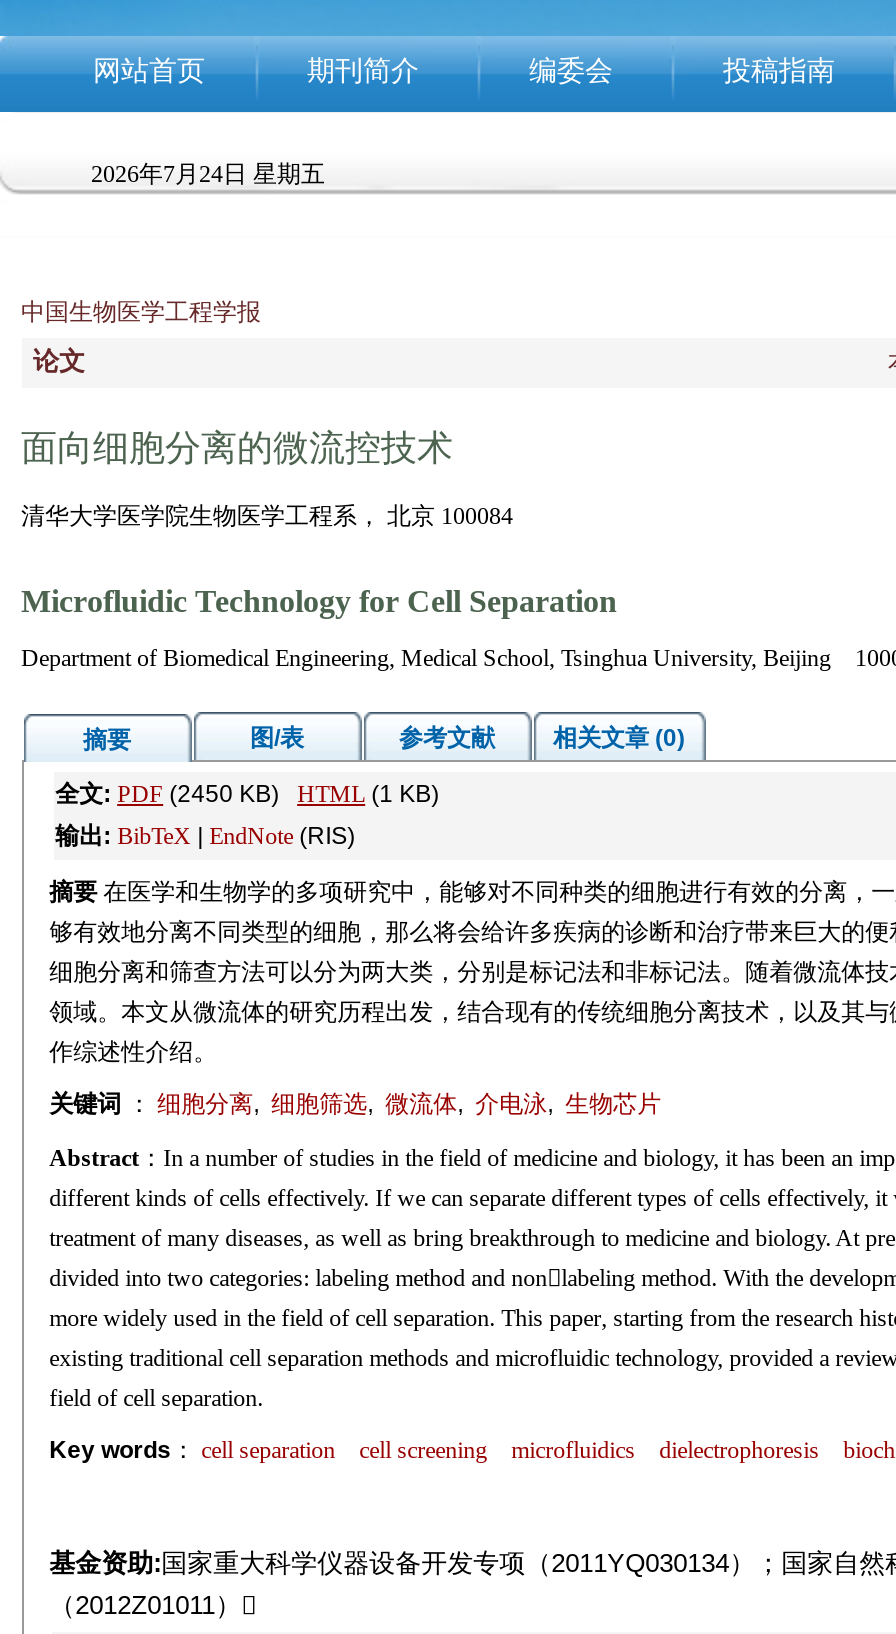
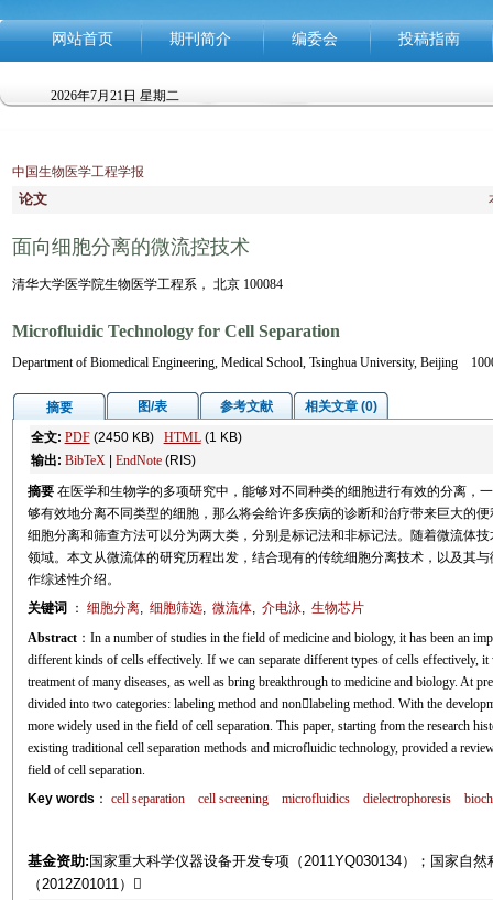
[91,160,325,188] 2026年7月24日 星期五 -> [50,88,179,104] 2026年7月21日 星期二

